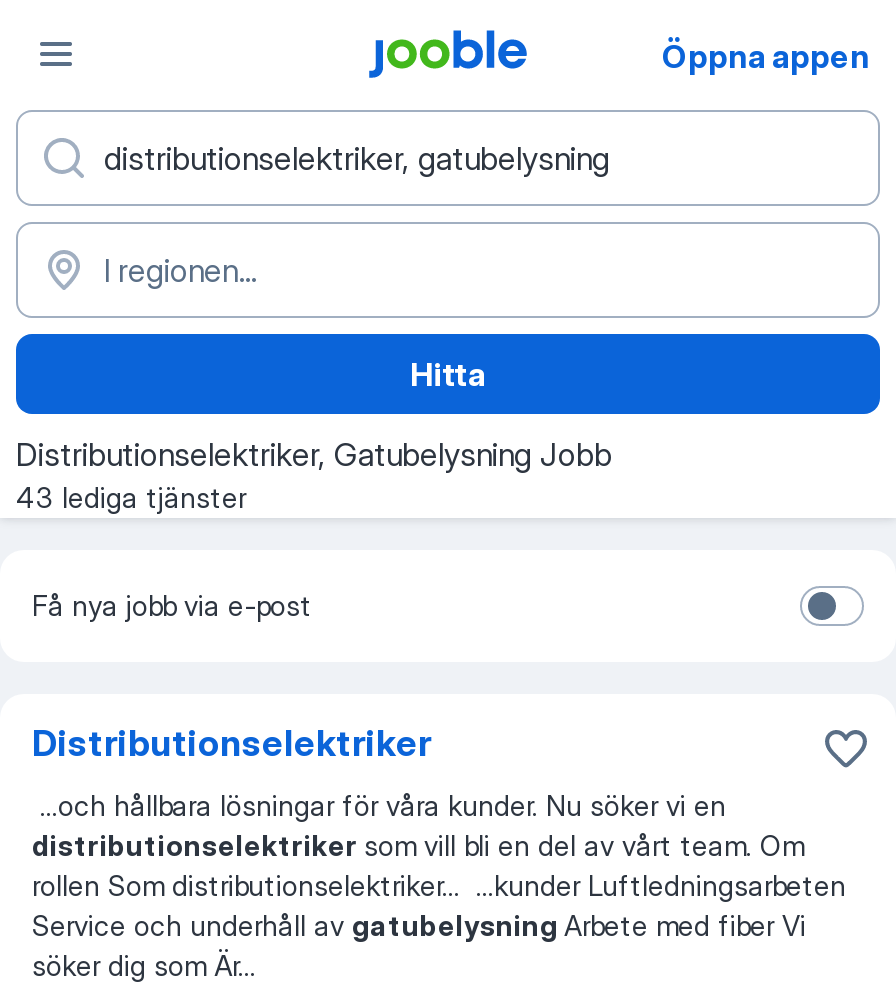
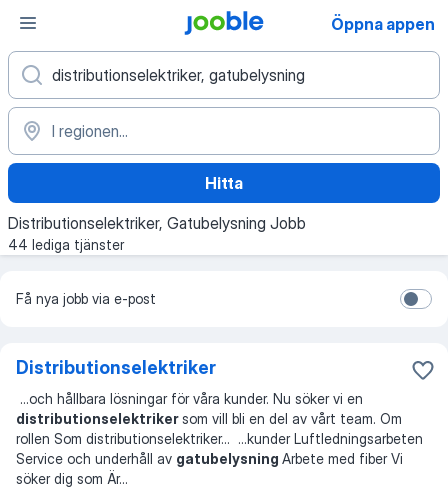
[16,480,246,514] 43 lediga tjänster -> [8,236,124,253] 44 lediga tjänster

